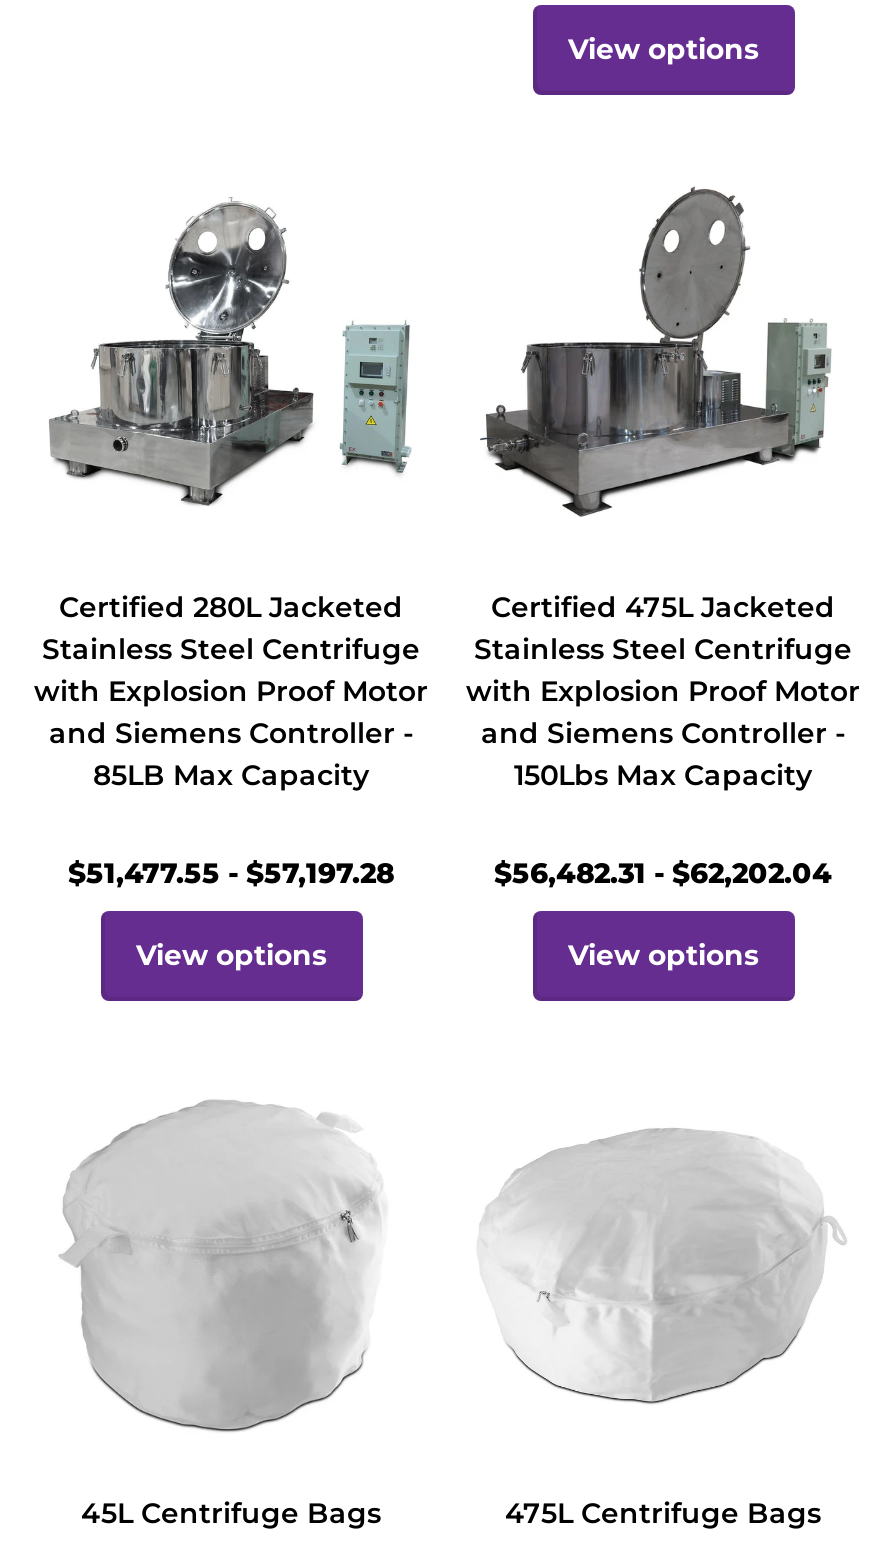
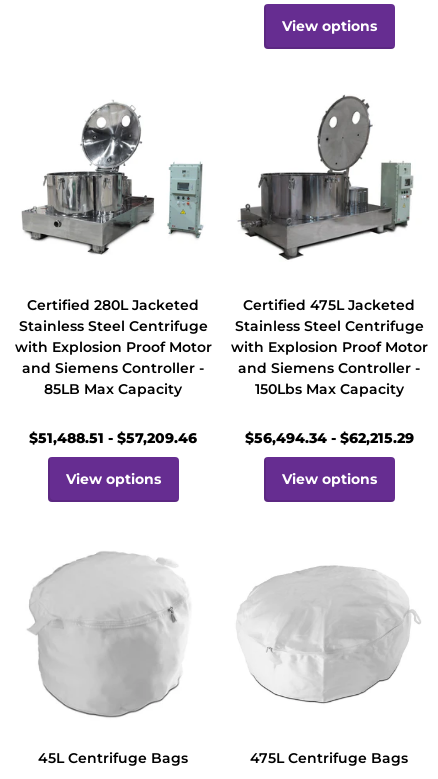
[68,855,394,891] $51,477.55 - $57,197.28 -> [29,429,197,447] $51,488.51 - $57,209.46
[494,855,832,891] $56,482.31 - $62,202.04 -> [244,429,413,447] $56,494.34 - $62,215.29

